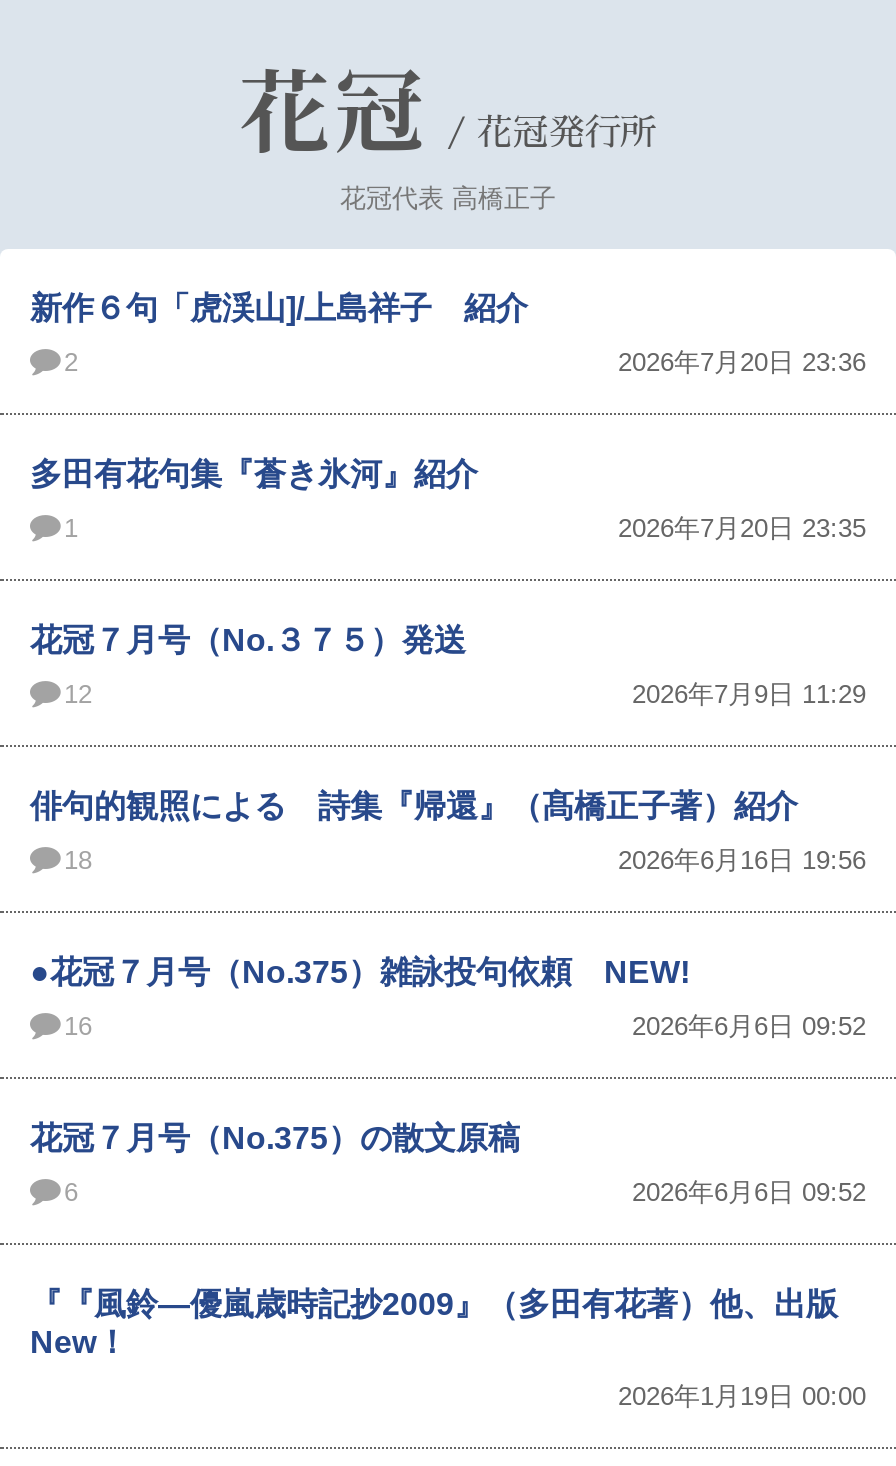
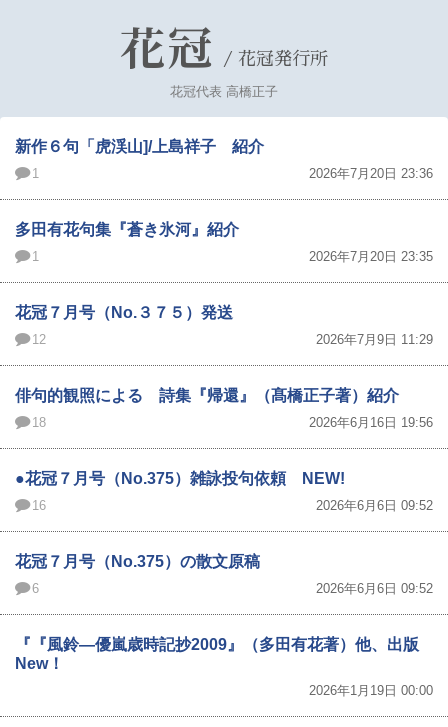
[64,347,78,377] 2 -> [32,166,39,181] 1

